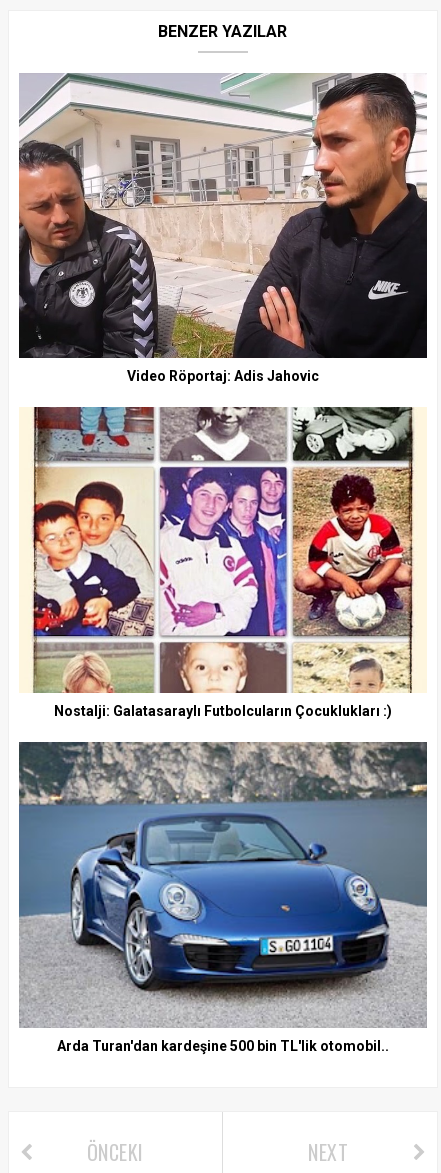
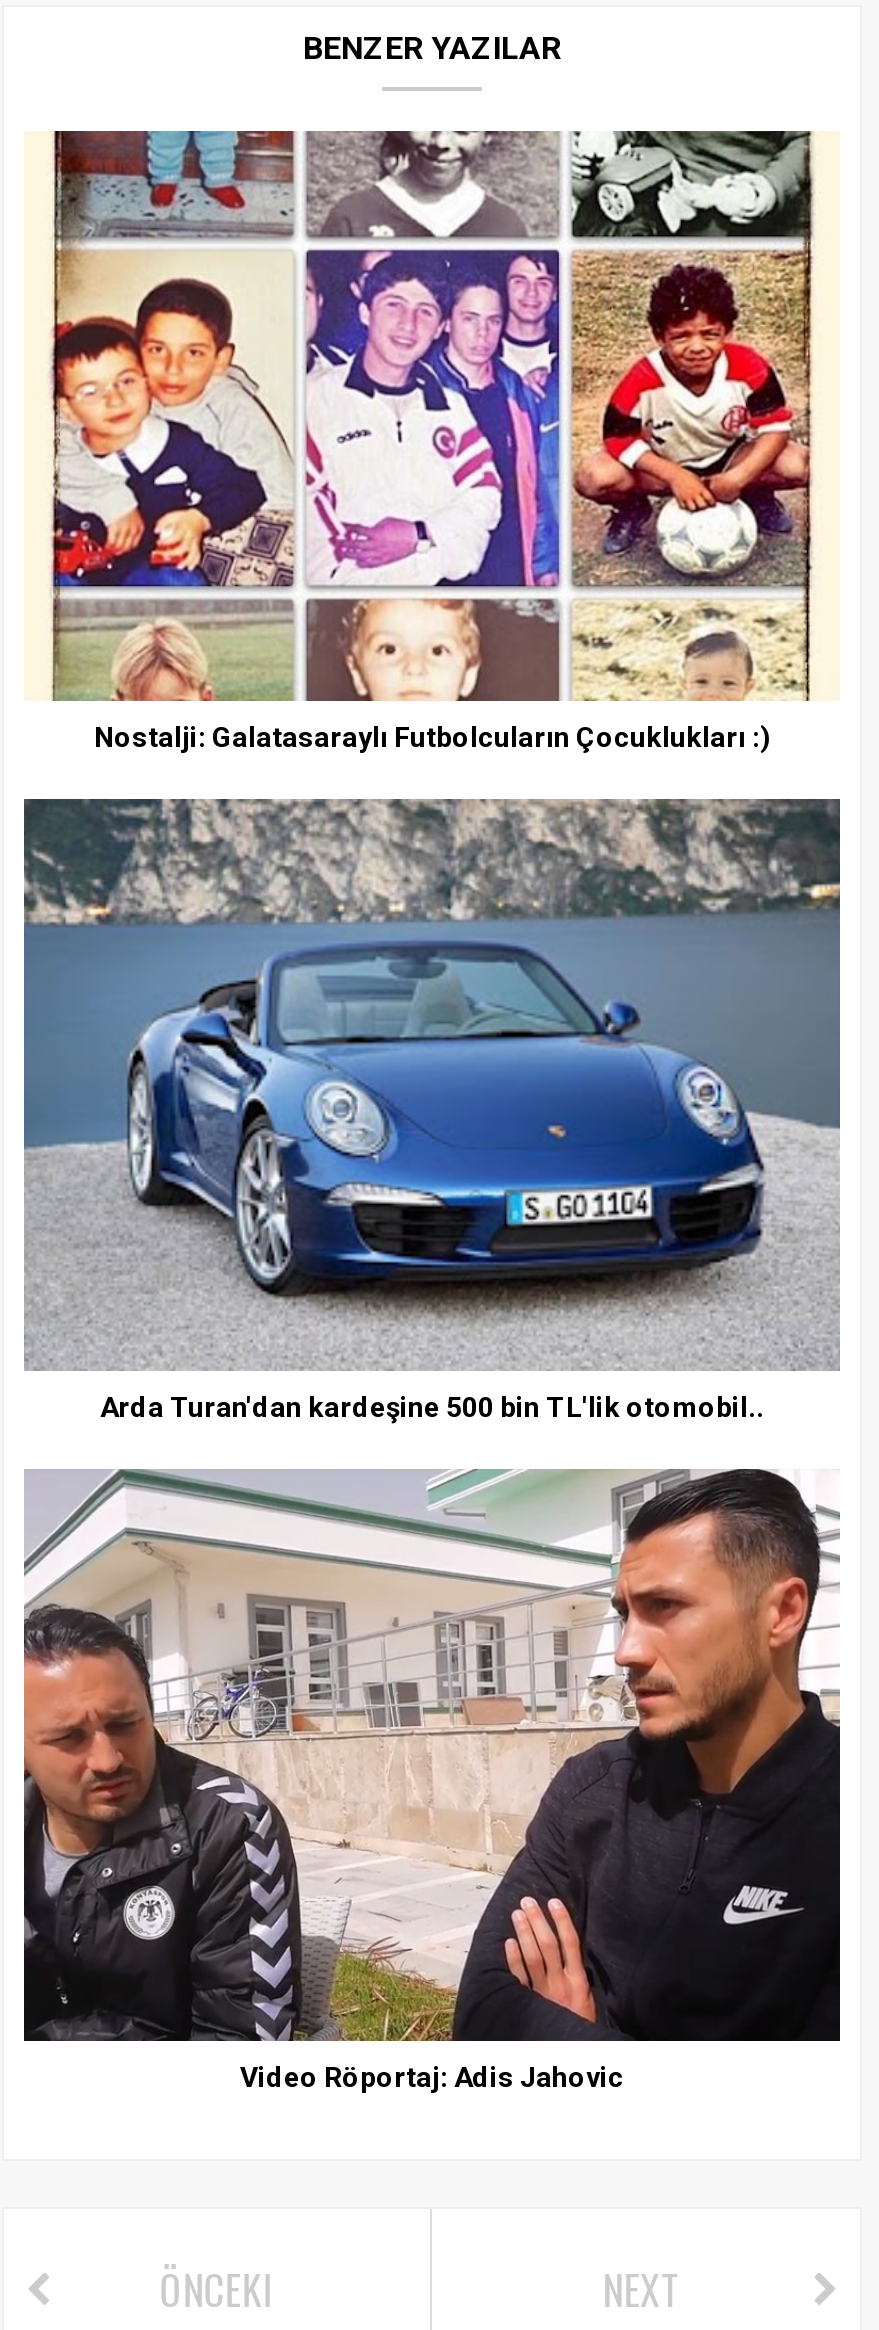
moved [18,73,428,384] -> [22,1469,842,2092]: [image] | Video Röportaj: Adis Jahovic
moved [28,406,417,1054] -> [42,127,820,1423]: [image] | Nostalji: Galatasaraylı Futbolcuların Çocuklukları :) | Arda Turan'dan kardeşine 500 bin TL'lik otomobil..

